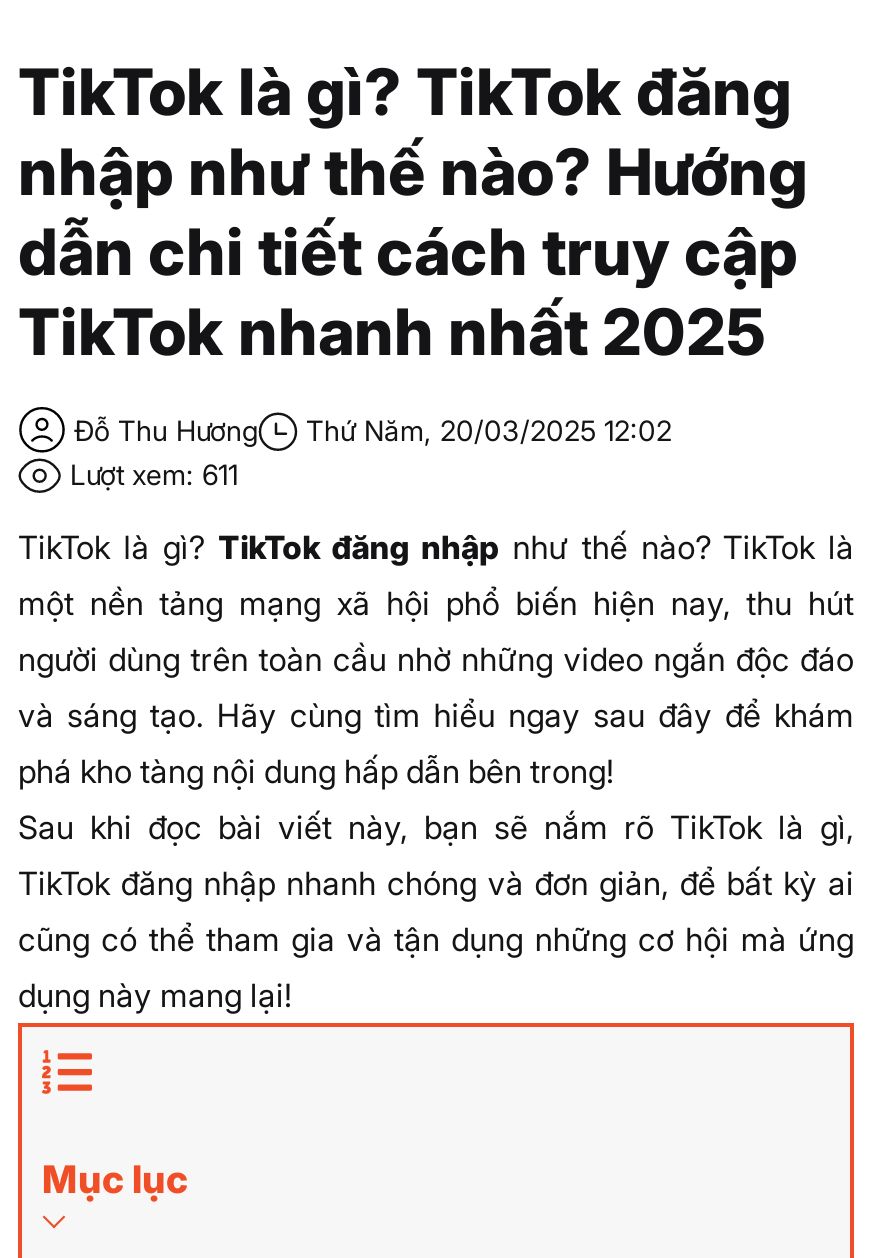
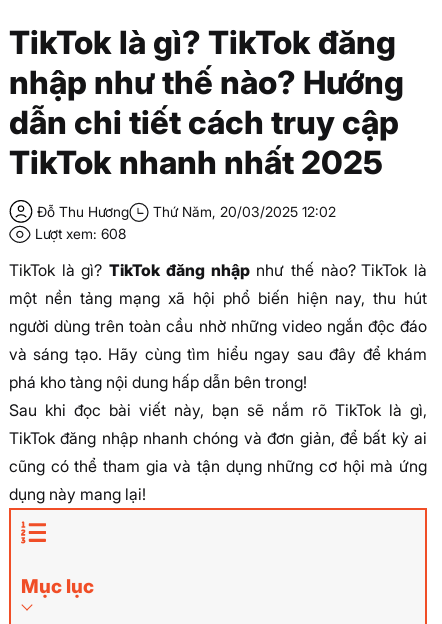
[70,457,238,491] Lượt xem: 611 -> [35,225,126,242] Lượt xem: 608

